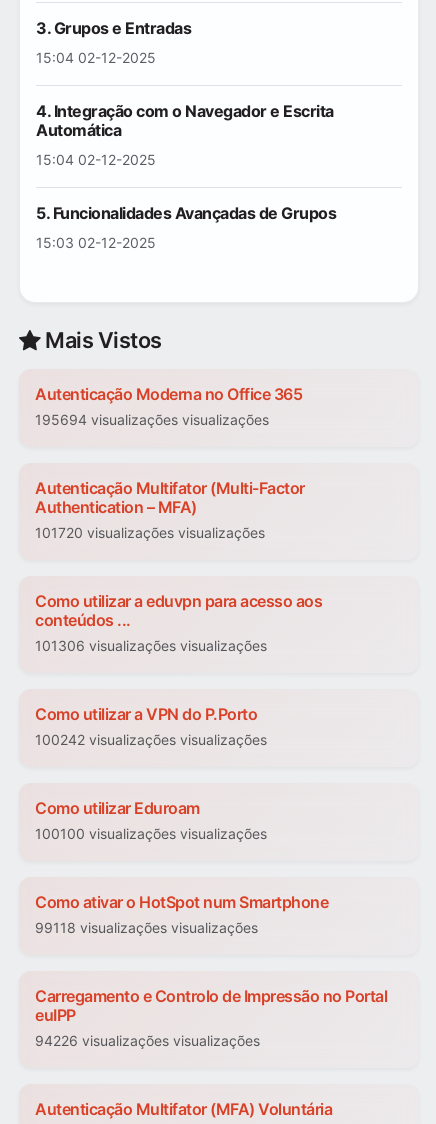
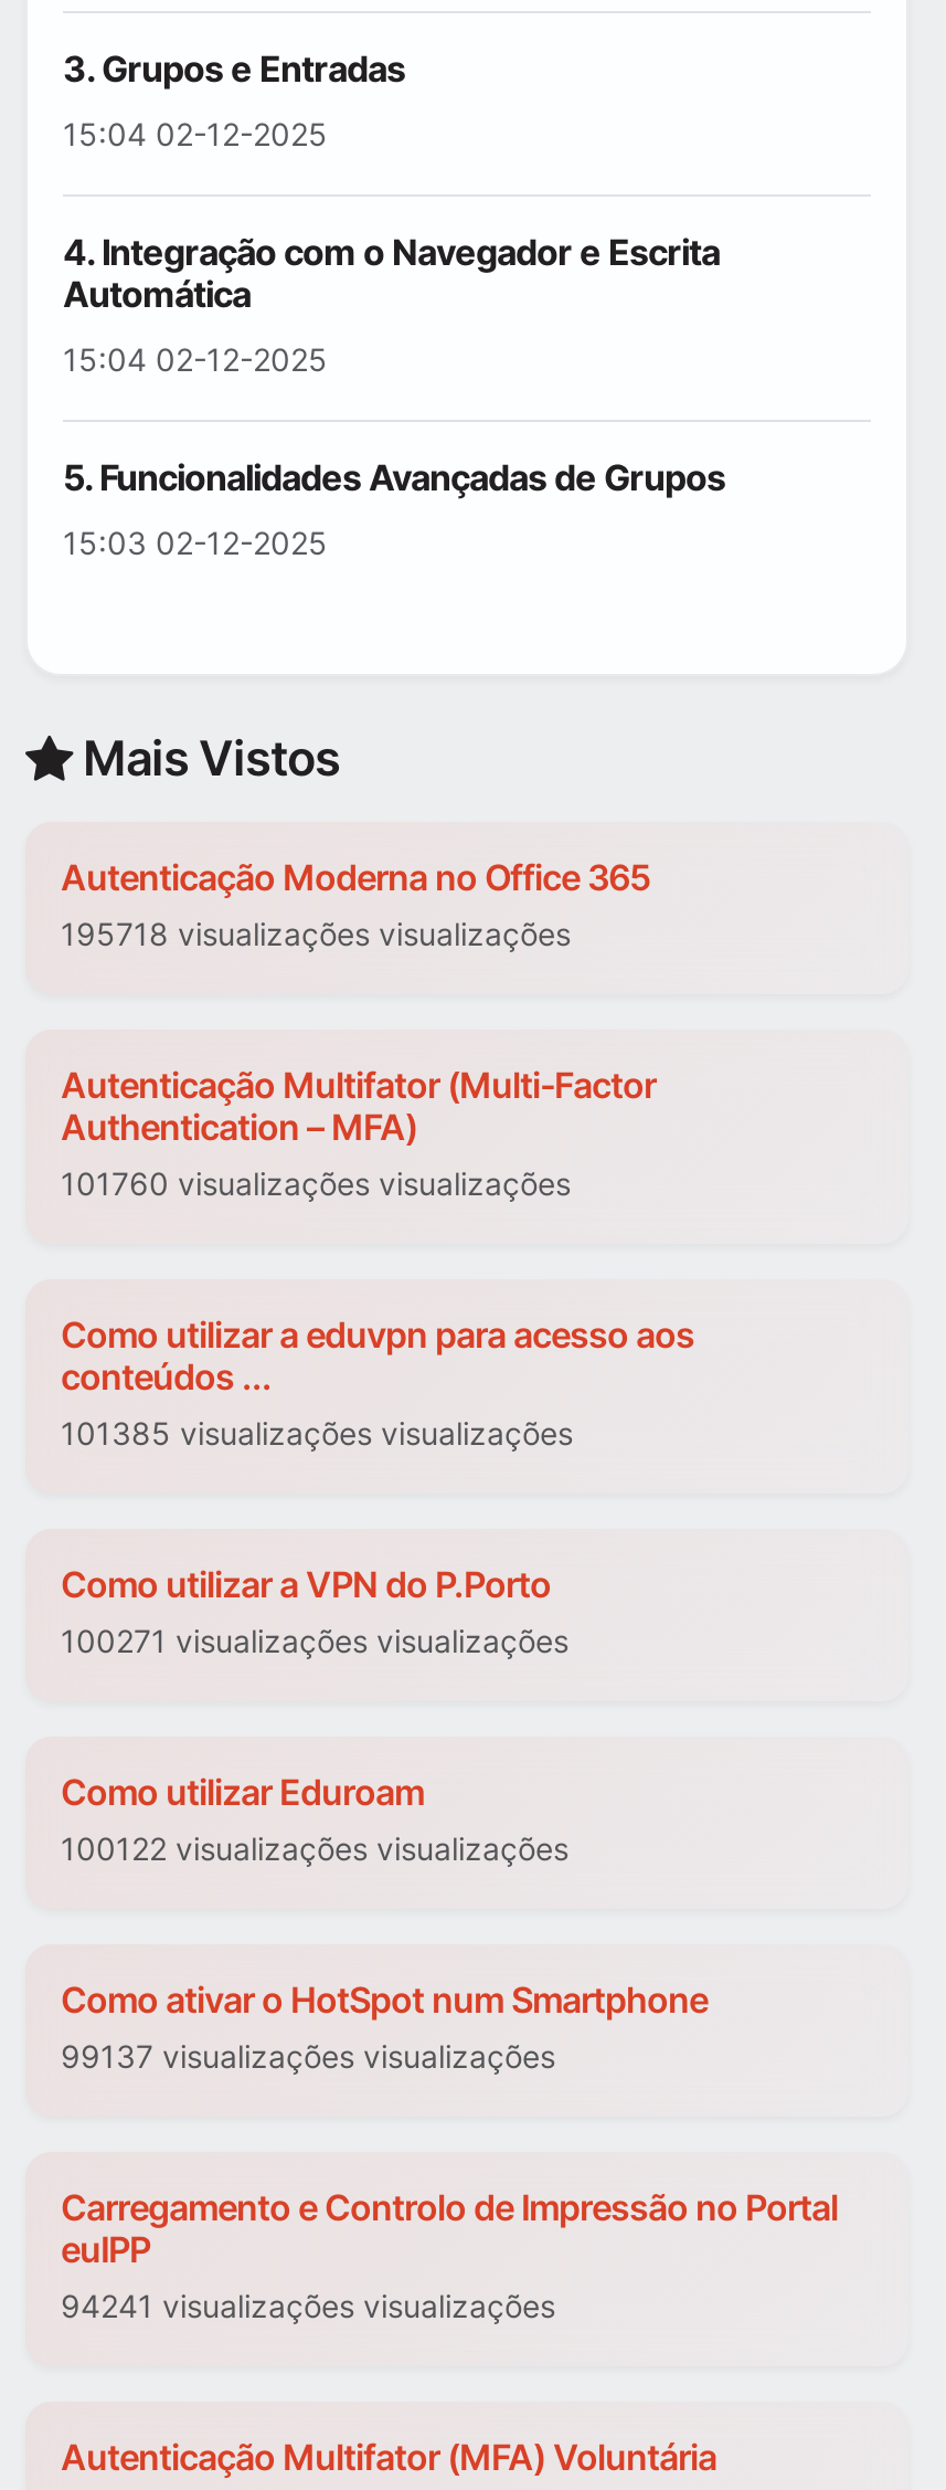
[35,411,269,428] 195694 visualizações visualizações -> [61,916,571,953] 195718 visualizações visualizações
[35,524,265,541] 101720 visualizações visualizações -> [61,1165,571,1203] 101760 visualizações visualizações
[35,637,267,654] 101306 visualizações visualizações -> [61,1415,573,1453] 101385 visualizações visualizações
[35,731,267,748] 100242 visualizações visualizações -> [61,1623,568,1660] 100271 visualizações visualizações
[35,825,267,842] 100100 visualizações visualizações -> [61,1830,568,1868] 100122 visualizações visualizações
[35,919,258,936] 99118 visualizações visualizações -> [61,2038,555,2076] 99137 visualizações visualizações
[35,1032,260,1049] 94226 visualizações visualizações -> [61,2288,555,2325] 94241 visualizações visualizações

